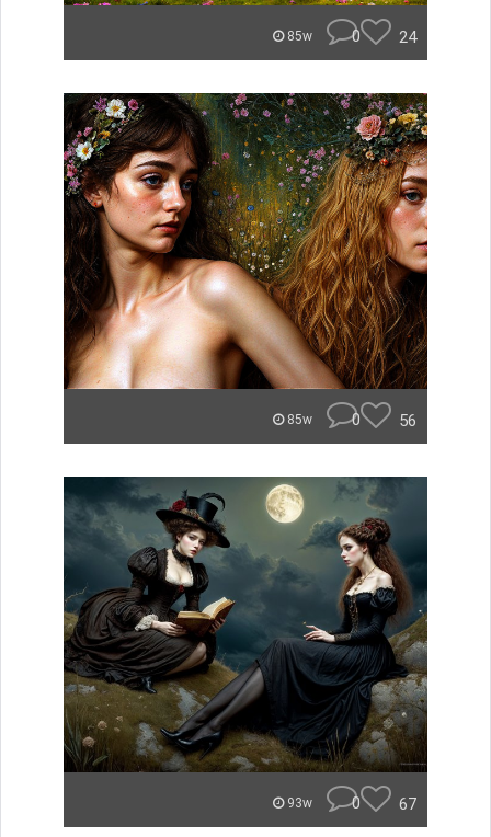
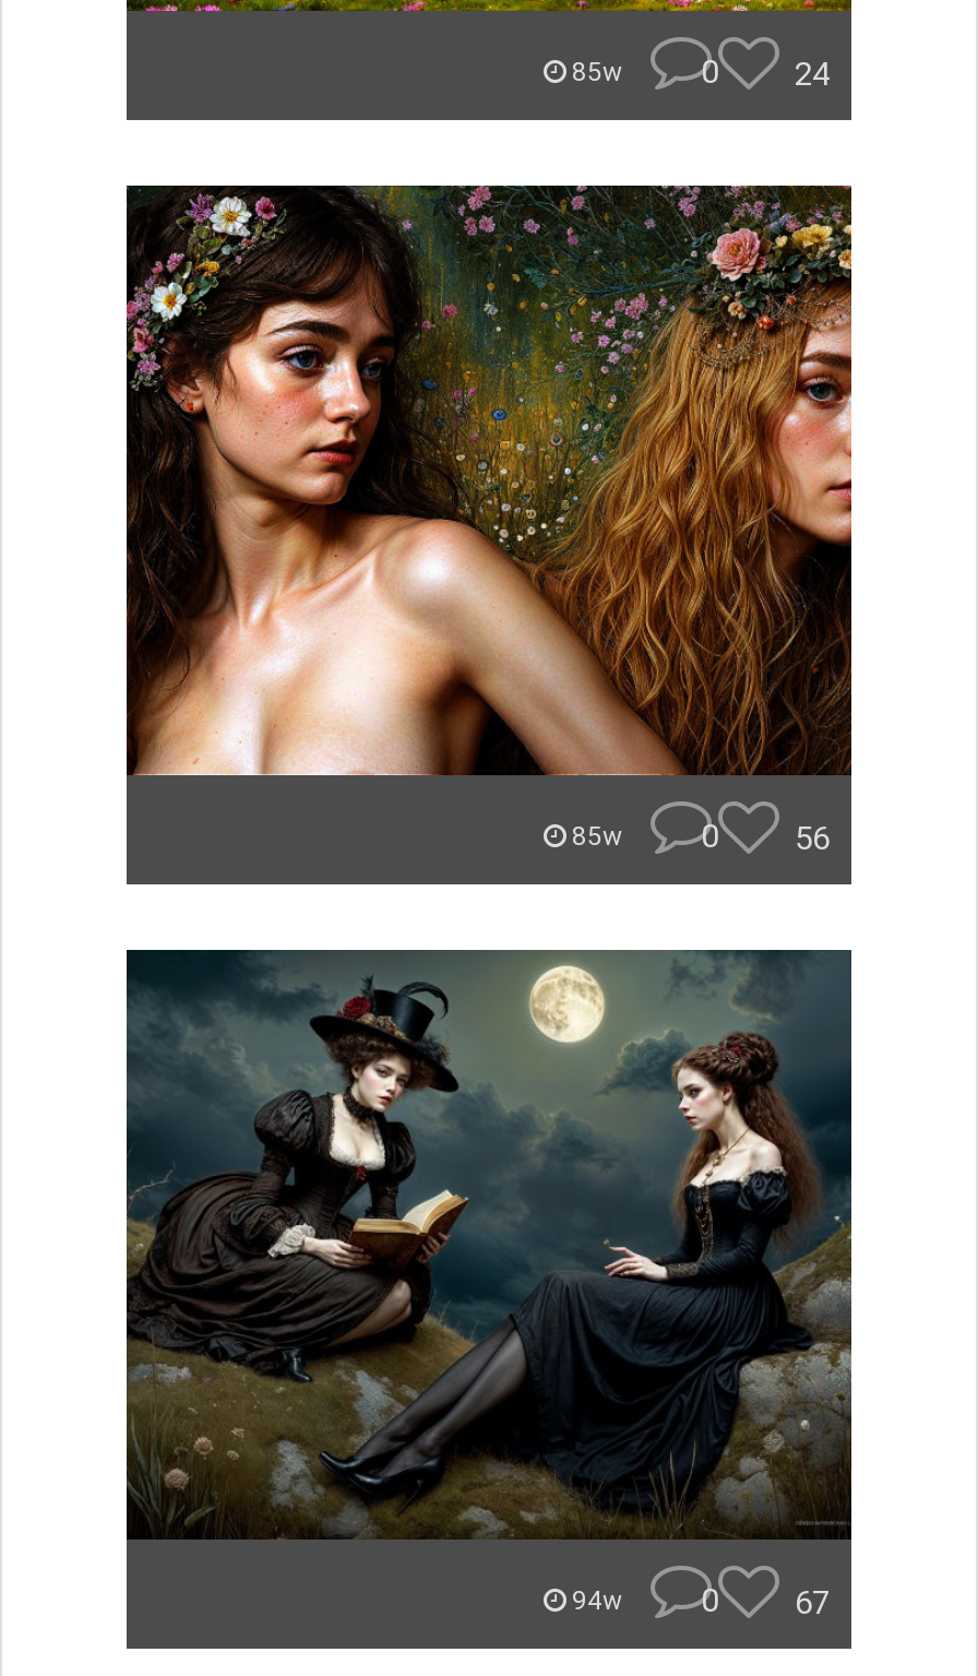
[284,795,316,811] 93w -> [565,1585,629,1616] 94w

